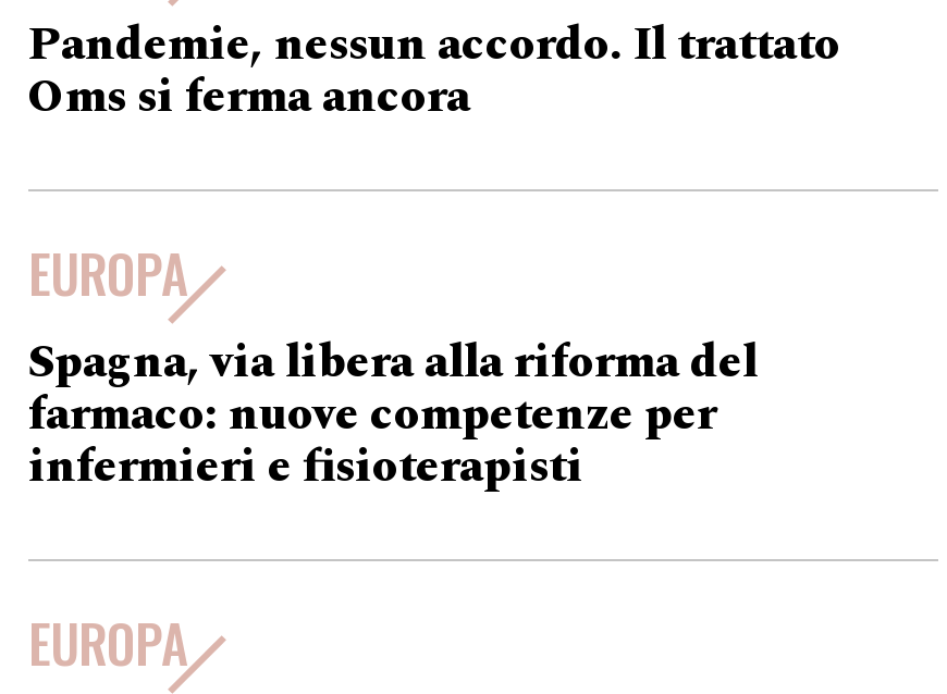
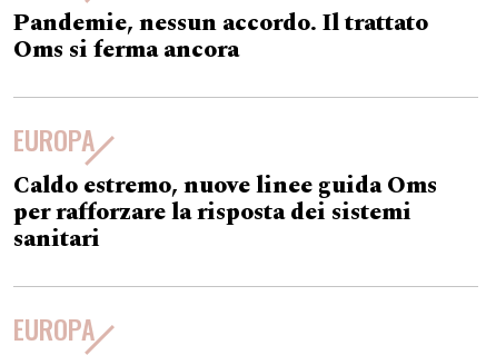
[28,330,758,504] Spagna, via libera alla riforma del | farmaco: nuove competenze per | infermieri e fisioterapisti -> [13,169,437,258] Caldo estremo, nuove linee guida Oms | per rafforzare la risposta dei sistemi | sanitari

